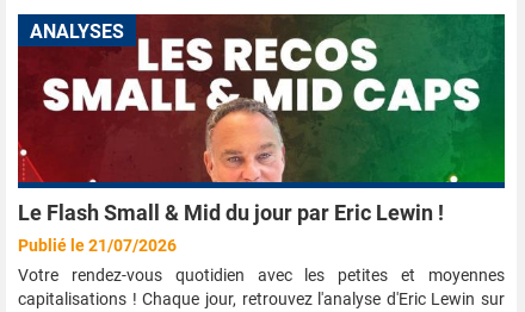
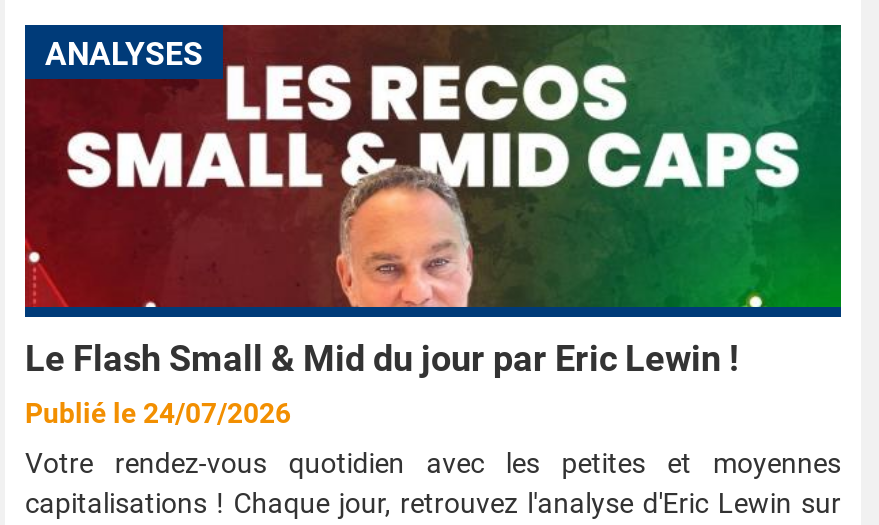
[18,236,177,255] Publié le 21/07/2026 -> [25,397,291,429] Publié le 24/07/2026

